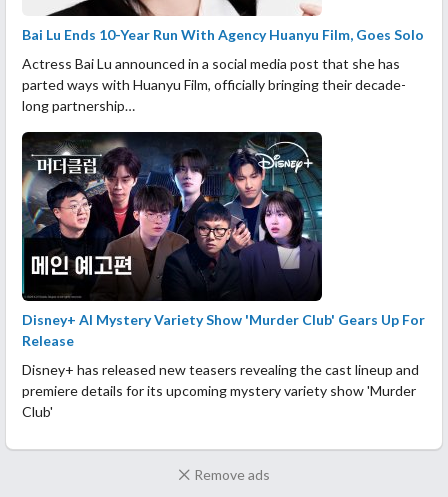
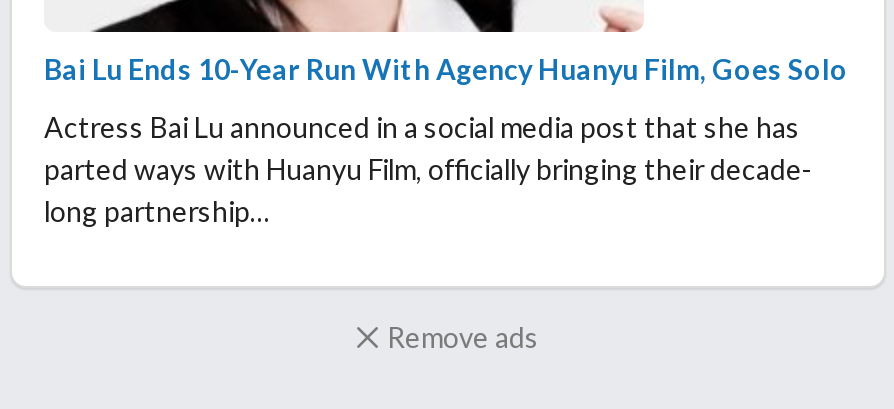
[21,131,425,420] [image] | Disney+ AI Mystery Variety Show 'Murder Club' Gears Up For | Release | Disney+ has released new teasers revealing the cast lineup and | premiere details for its upcoming mystery variety show 'Murder | Club' -> none

